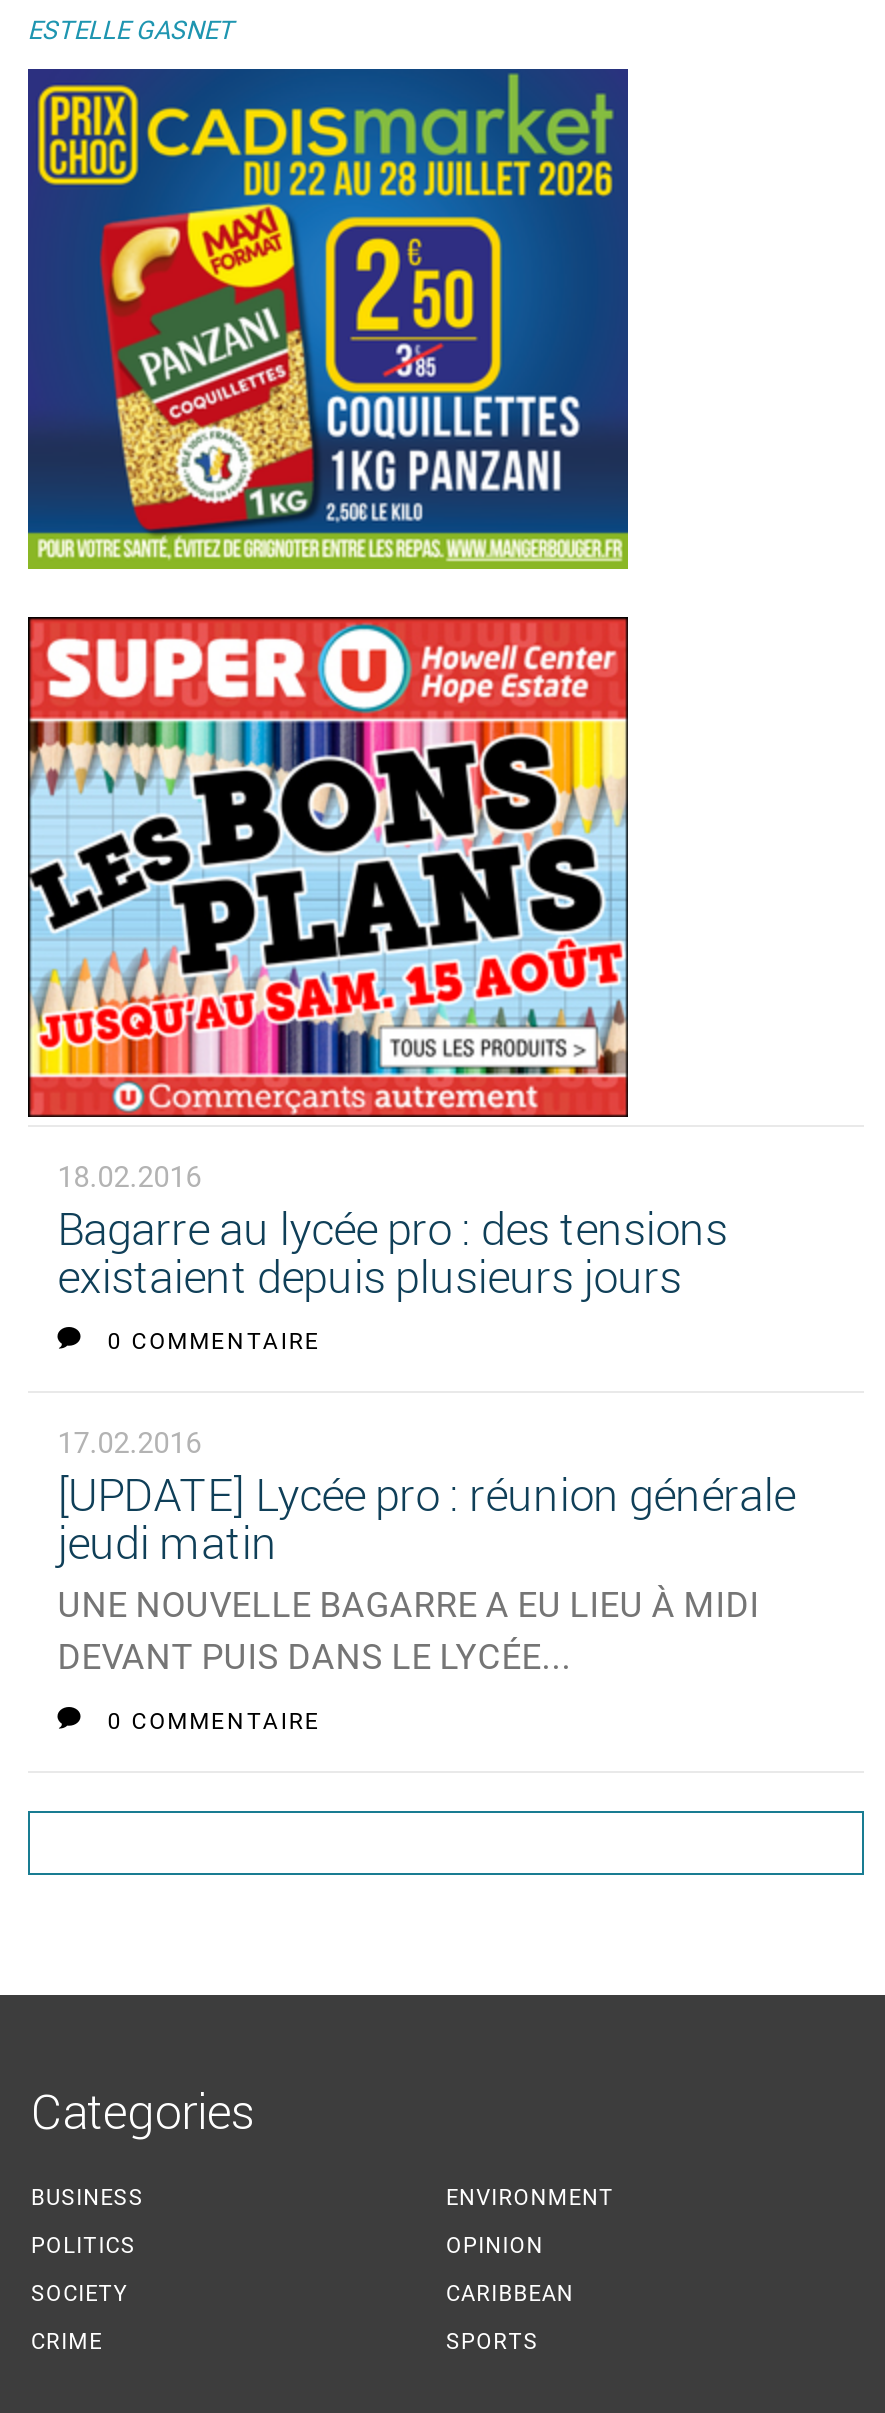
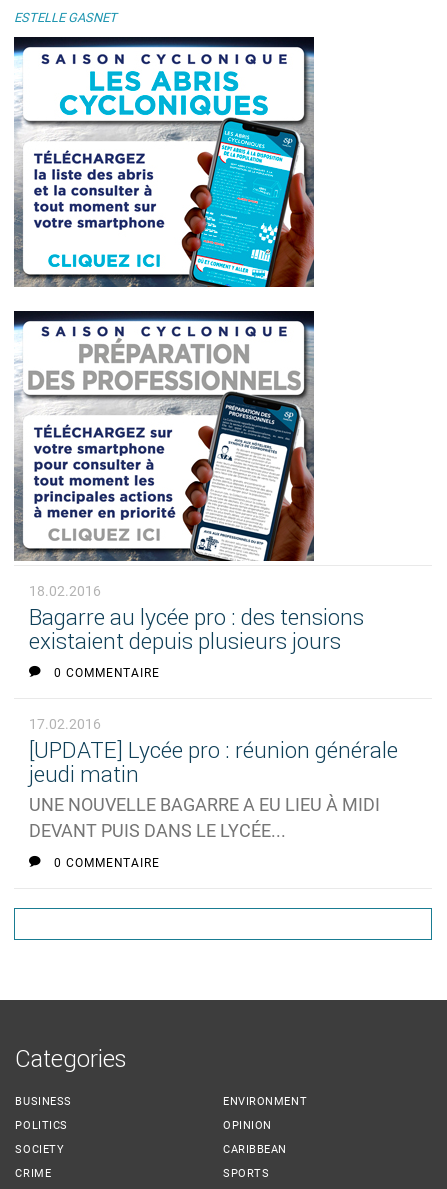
[26,67,630,571] [image] -> [13,36,315,288] [image]
[26,617,630,1119] [image] -> [13,311,315,562] [image]

